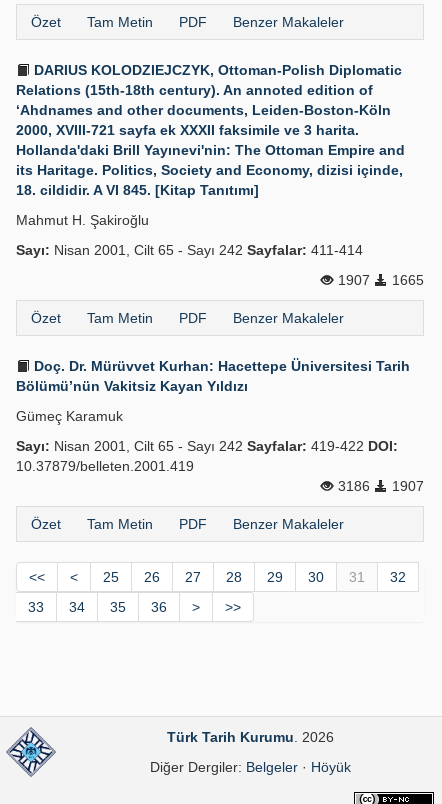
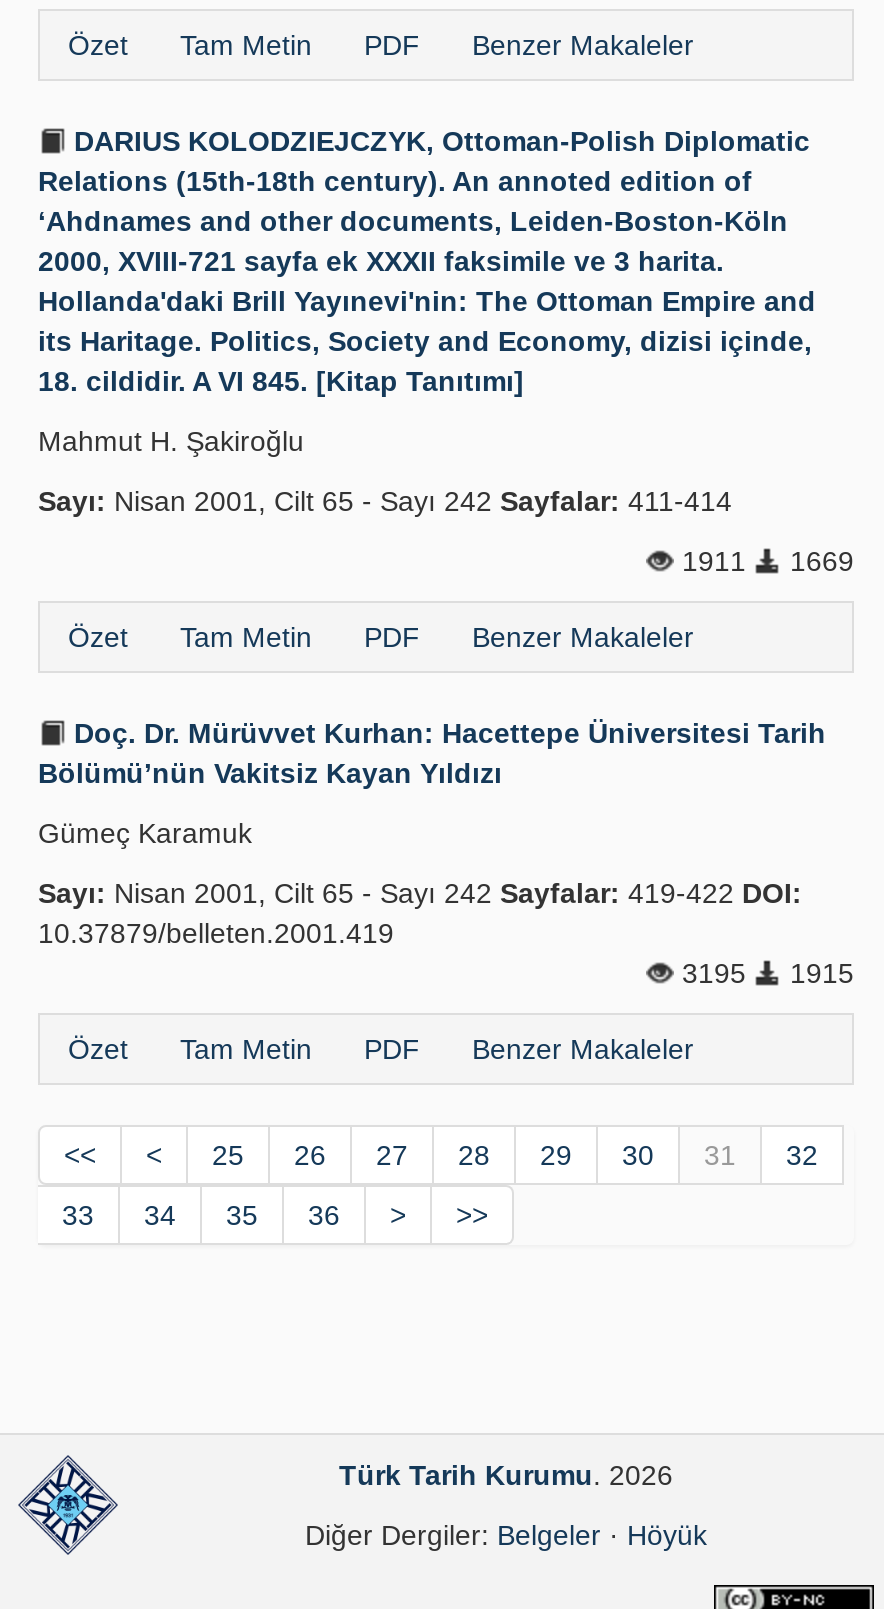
[334,272,374,288] 1907 -> [674,545,754,577] 1911
[388,272,424,288] 1665 -> [782,545,854,577] 1669
[334,478,374,494] 3186 -> [674,957,754,989] 3195
[388,478,424,494] 1907 -> [782,957,854,989] 1915

